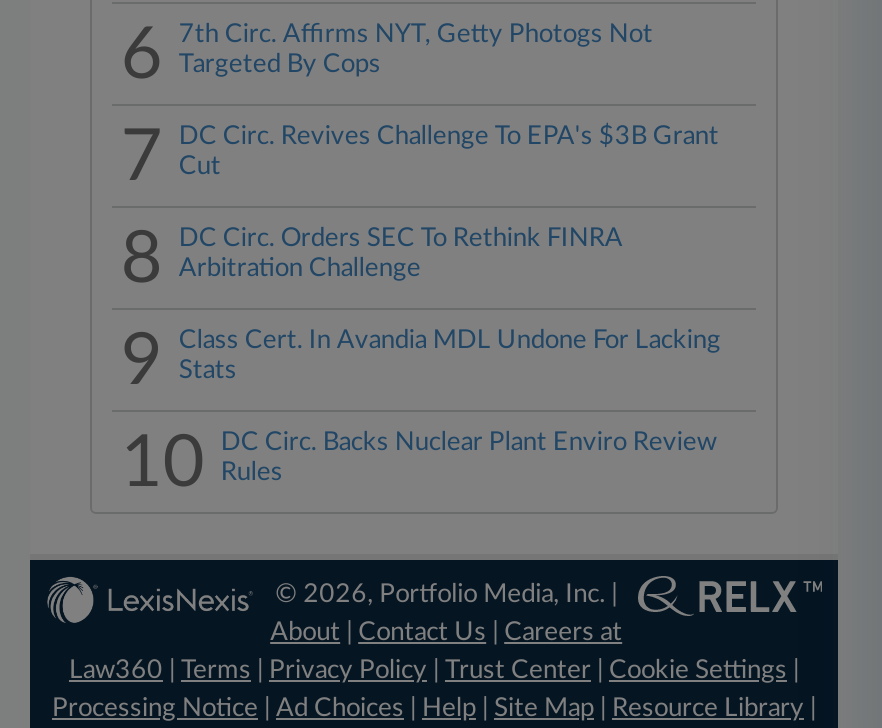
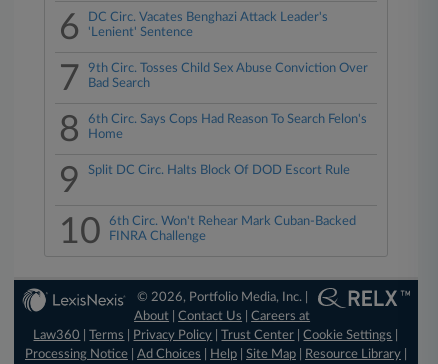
[179,22,653,78] 7th Circ. Affirms NYT, Getty Photogs Not | Targeted By Cops -> [88,11,328,39] DC Circ. Vacates Benghazi Attack Leader's | 'Lenient' Sentence
[179,124,719,180] DC Circ. Revives Challenge To EPA's $3B Grant | Cut -> [88,62,368,90] 9th Circ. Tosses Child Sex Abuse Conviction Over | Bad Search
[179,226,623,282] DC Circ. Orders SEC To Rethink FINRA | Arbitration Challenge -> [88,113,367,141] 6th Circ. Says Cops Had Reason To Search Felon's | Home
[179,328,721,384] Class Cert. In Avandia MDL Undone For Lacking | Stats -> [88,164,350,177] Split DC Circ. Halts Block Of DOD Escort Rule
[221,430,717,486] DC Circ. Backs Nuclear Plant Enviro Review | Rules -> [109,215,356,243] 6th Circ. Won't Rehear Mark Cuban-Backed | FINRA Challenge

